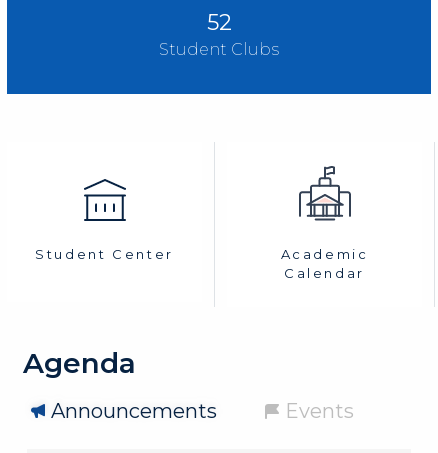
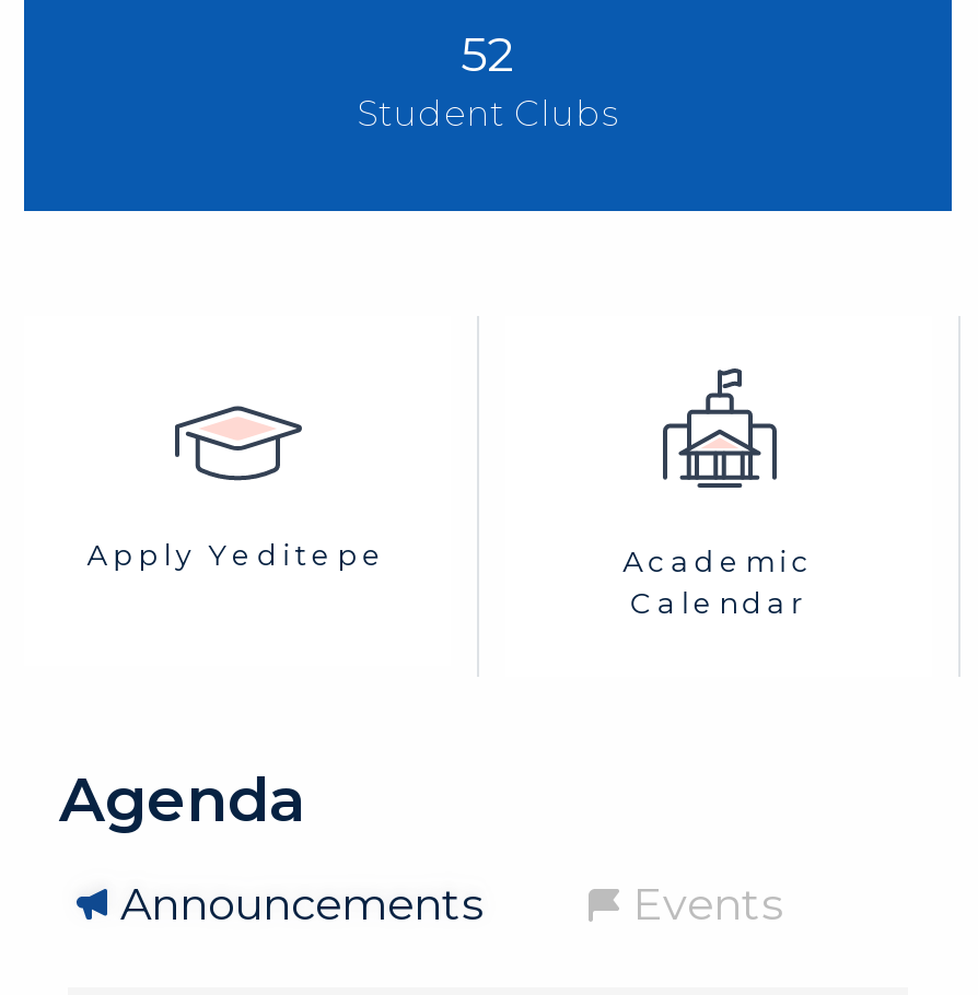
[35,178,174,262] [image] | Student Center -> [87,397,388,572] [image] | Apply Yeditepe

